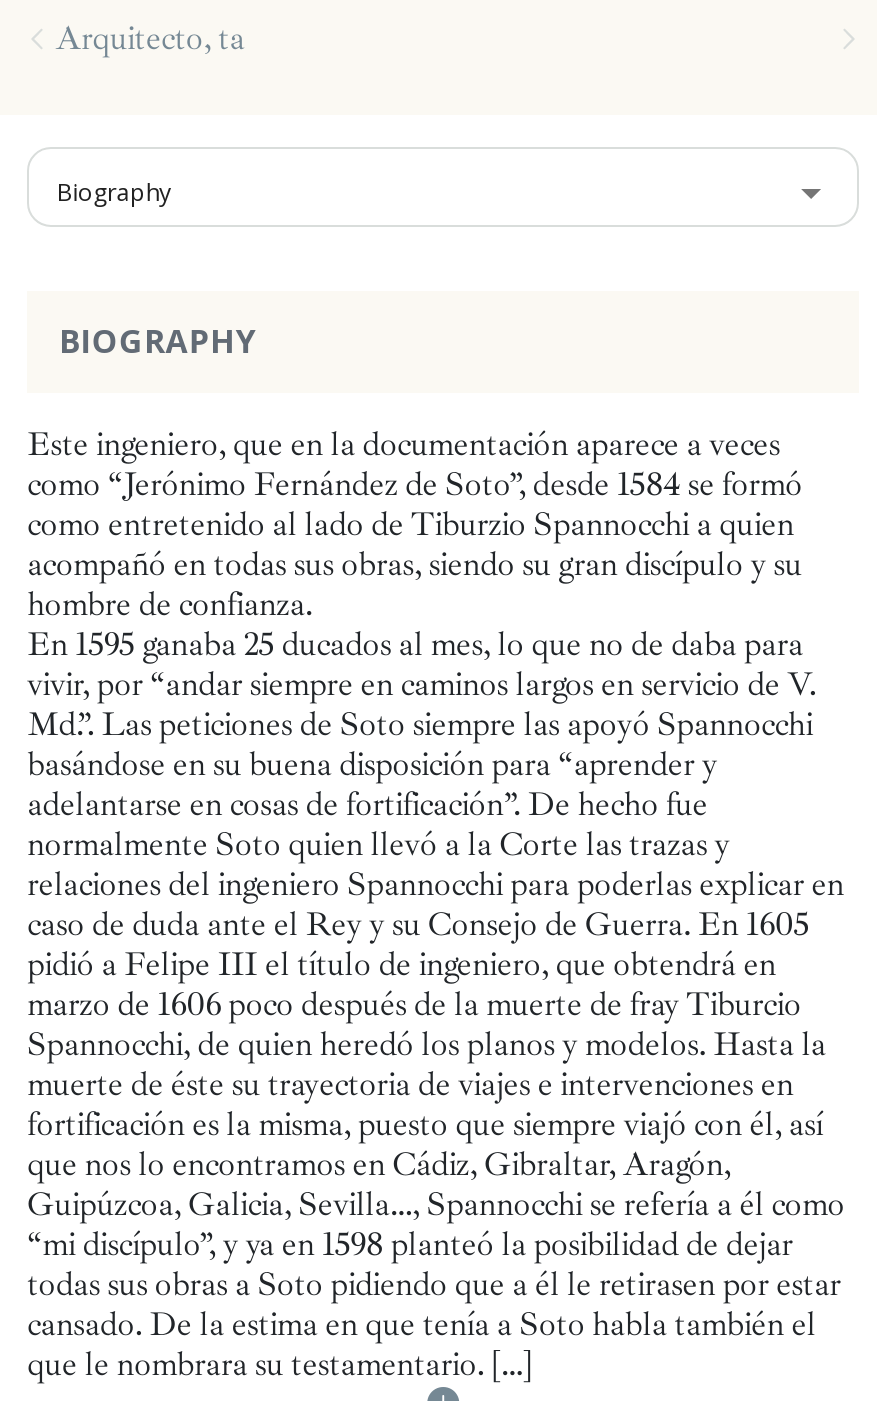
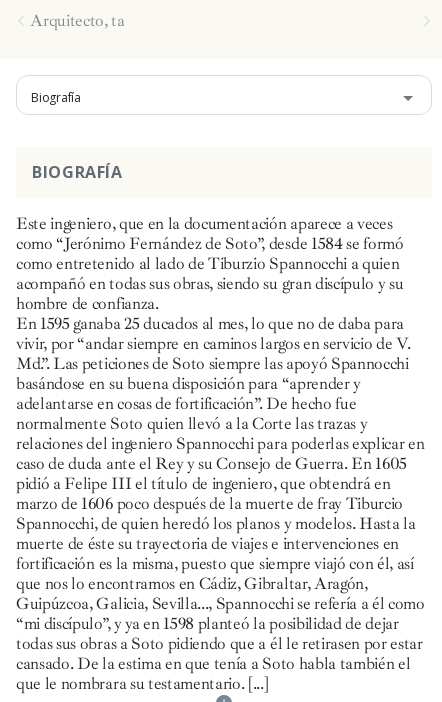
[57,175,171,209] Biography -> [31,89,81,106] Biografía
[59,319,257,363] BIOGRAPHY -> [32,161,123,183] BIOGRAFÍA

